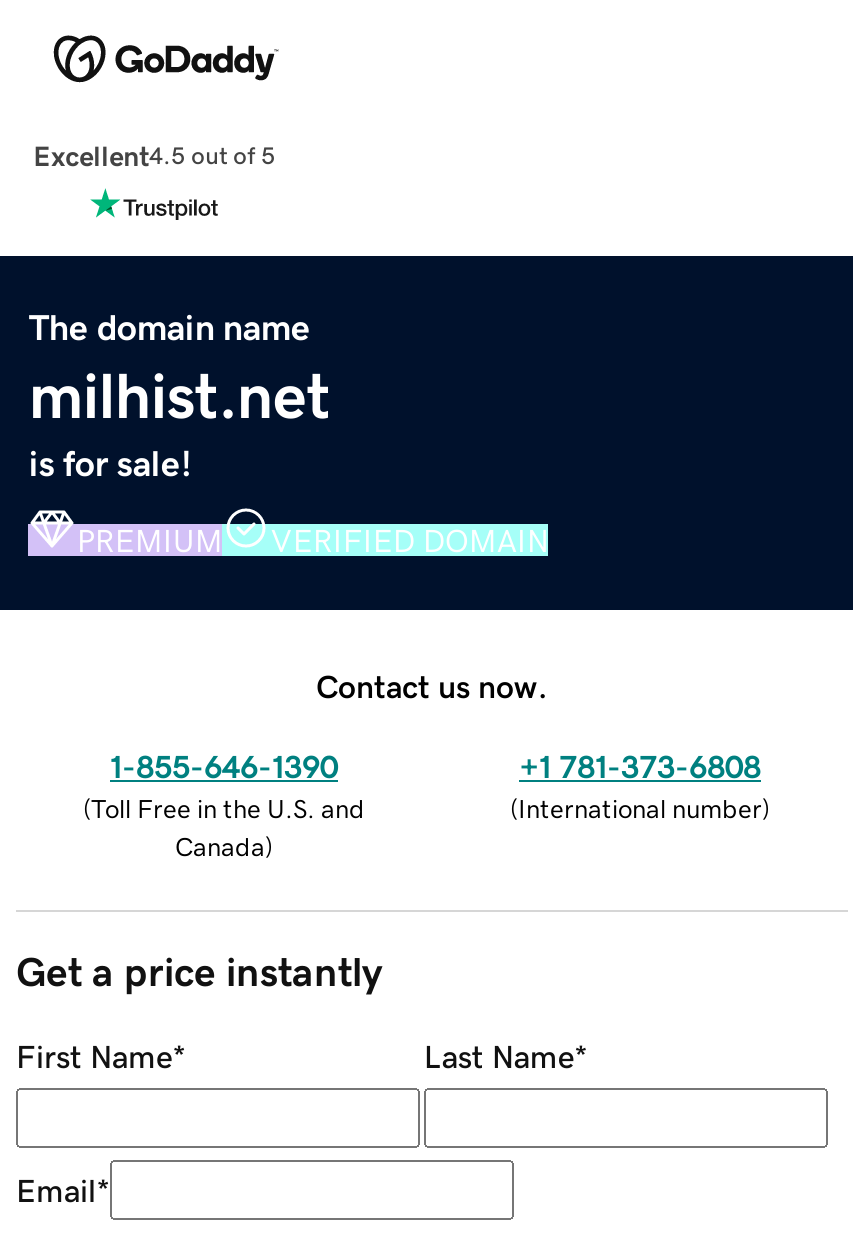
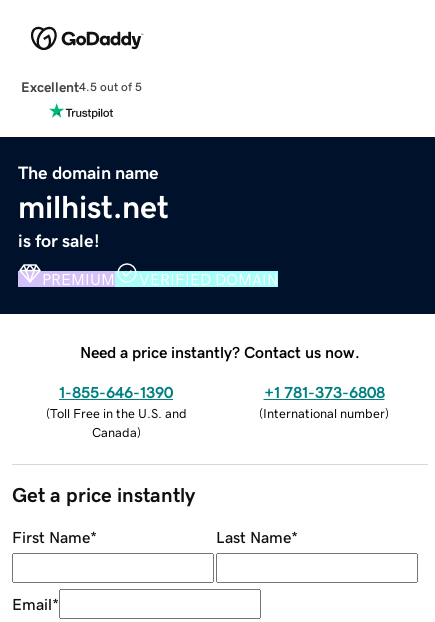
[316,669,548,701] Contact us now. -> [80,344,360,360] Need a price instantly? Contact us now.

